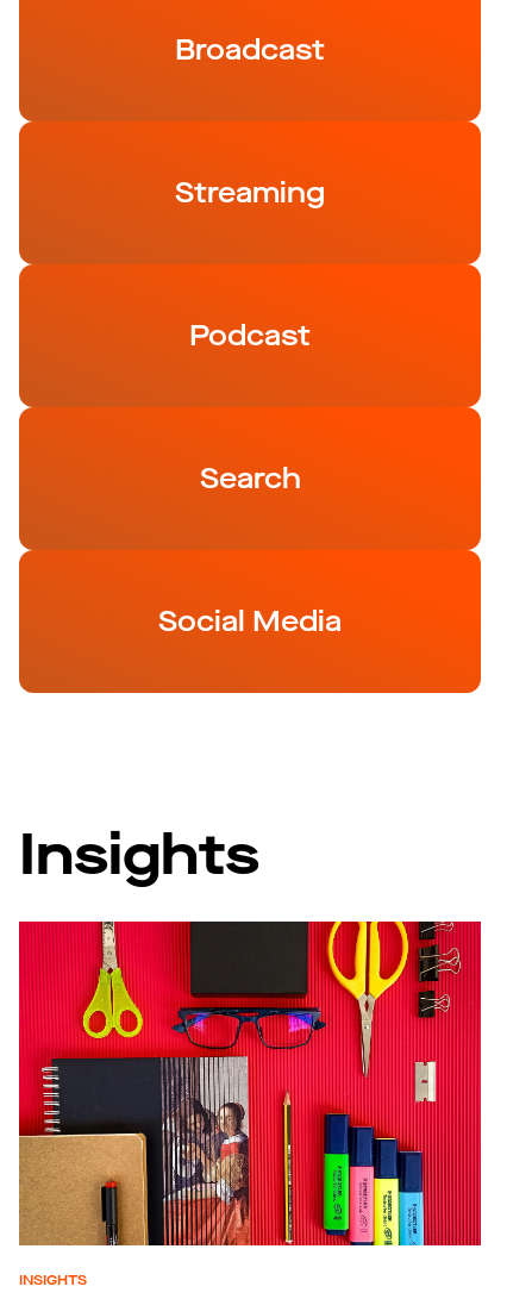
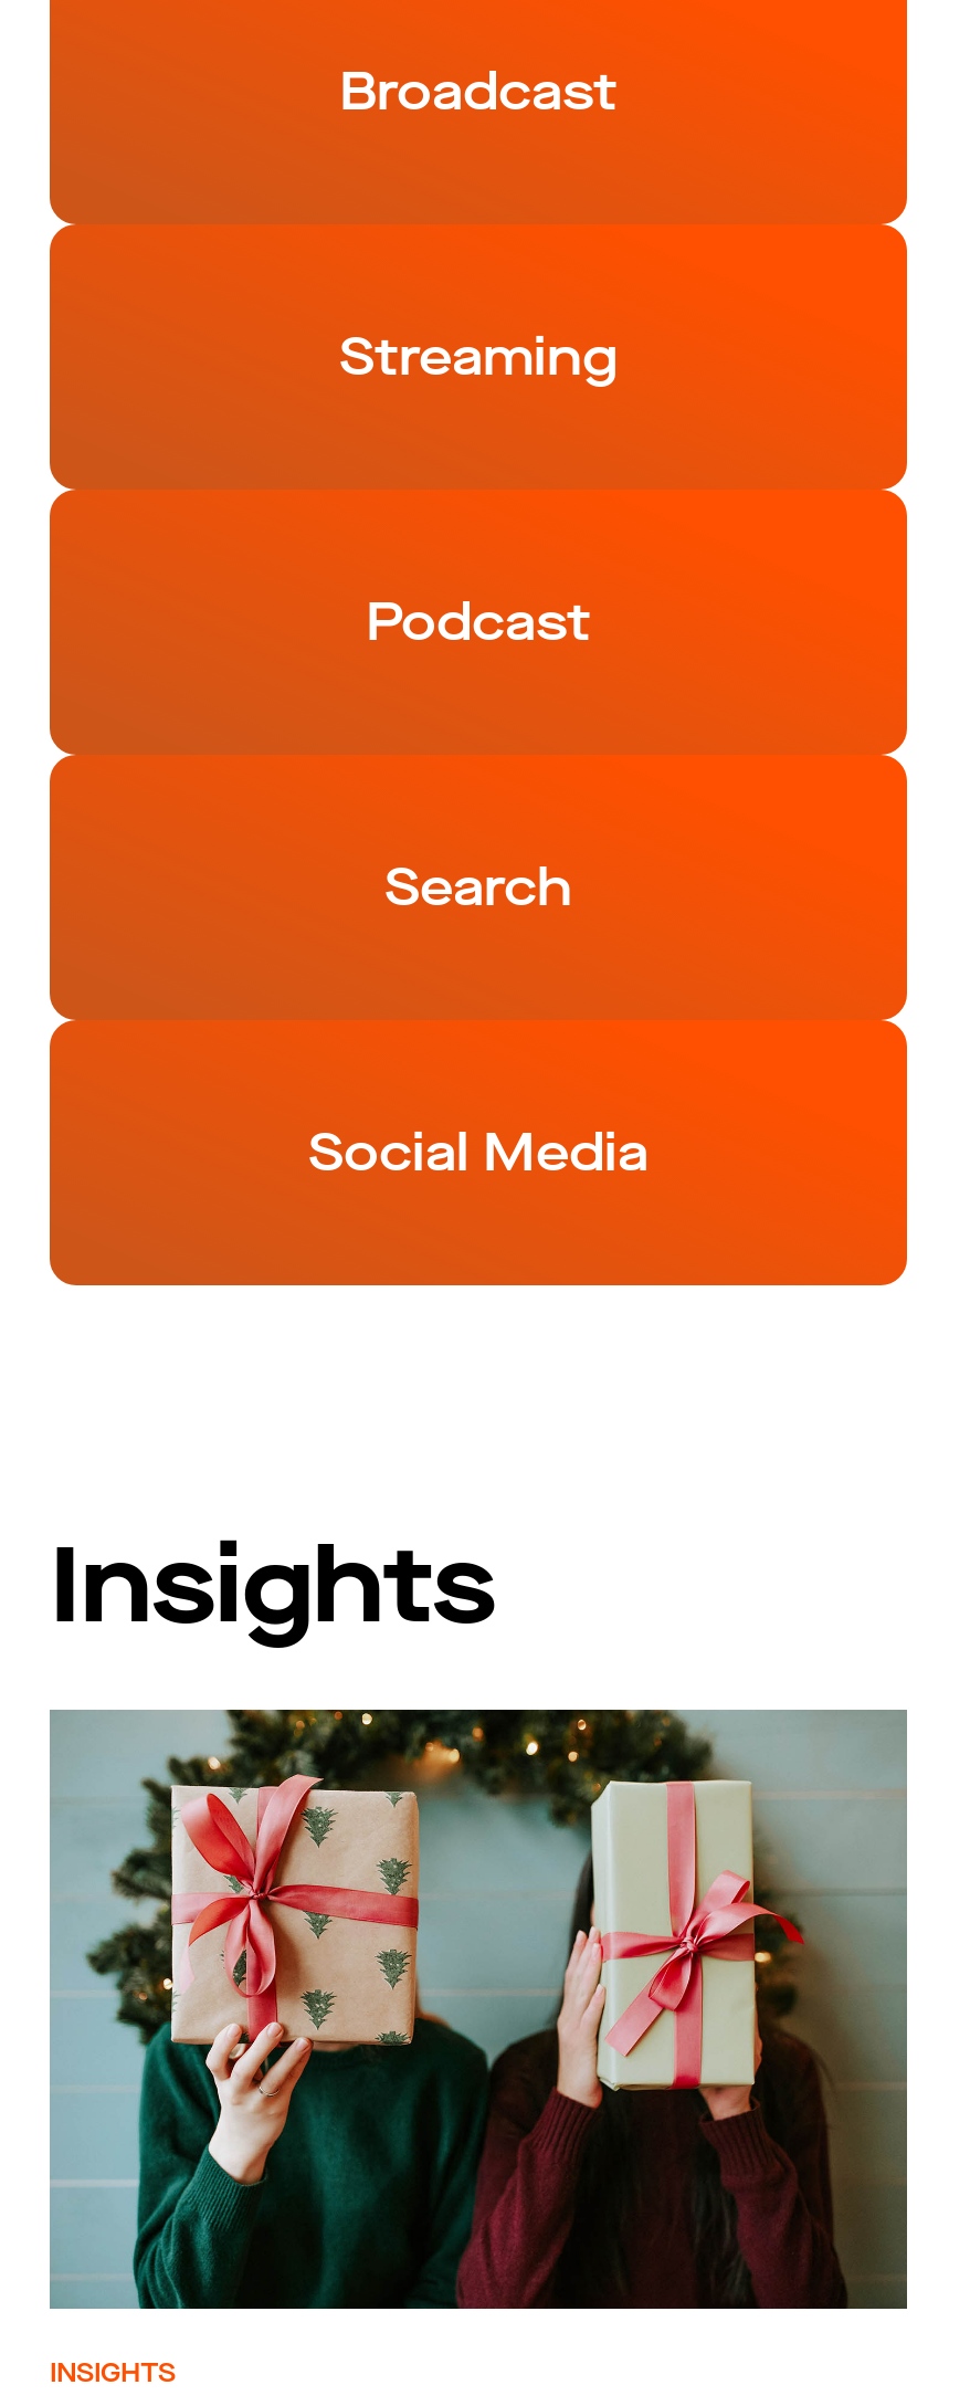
[18,920,482,1247] [image] -> [48,1708,909,2311] [image]

